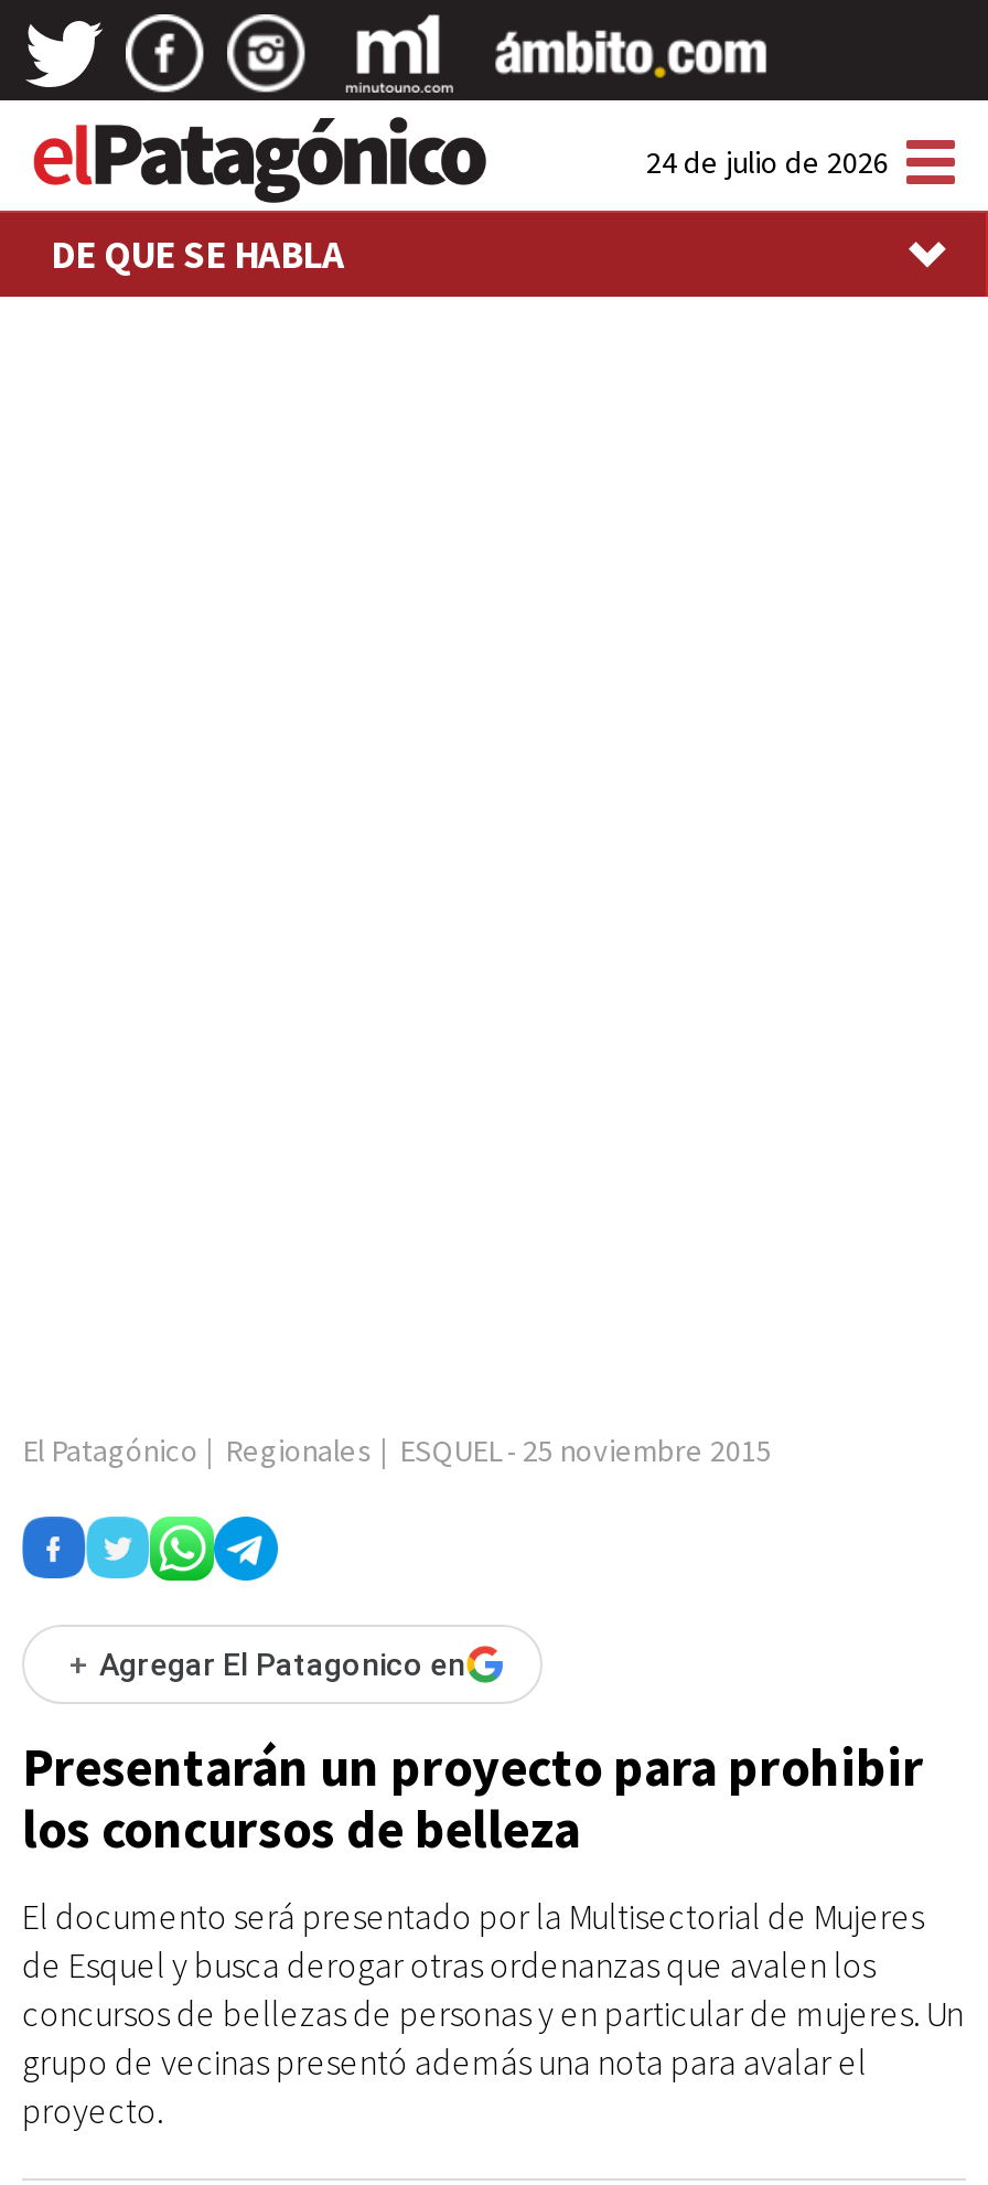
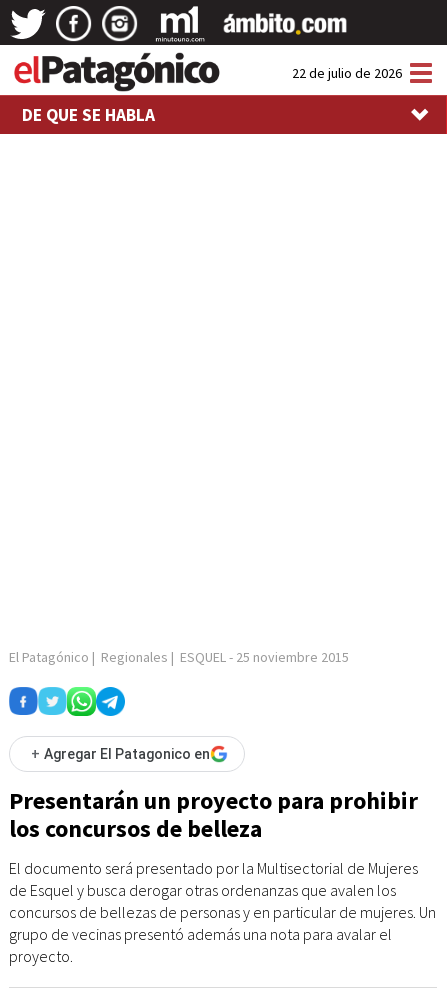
[646,142,889,182] 24 de julio de 2026 -> [292,64,402,82] 22 de julio de 2026

